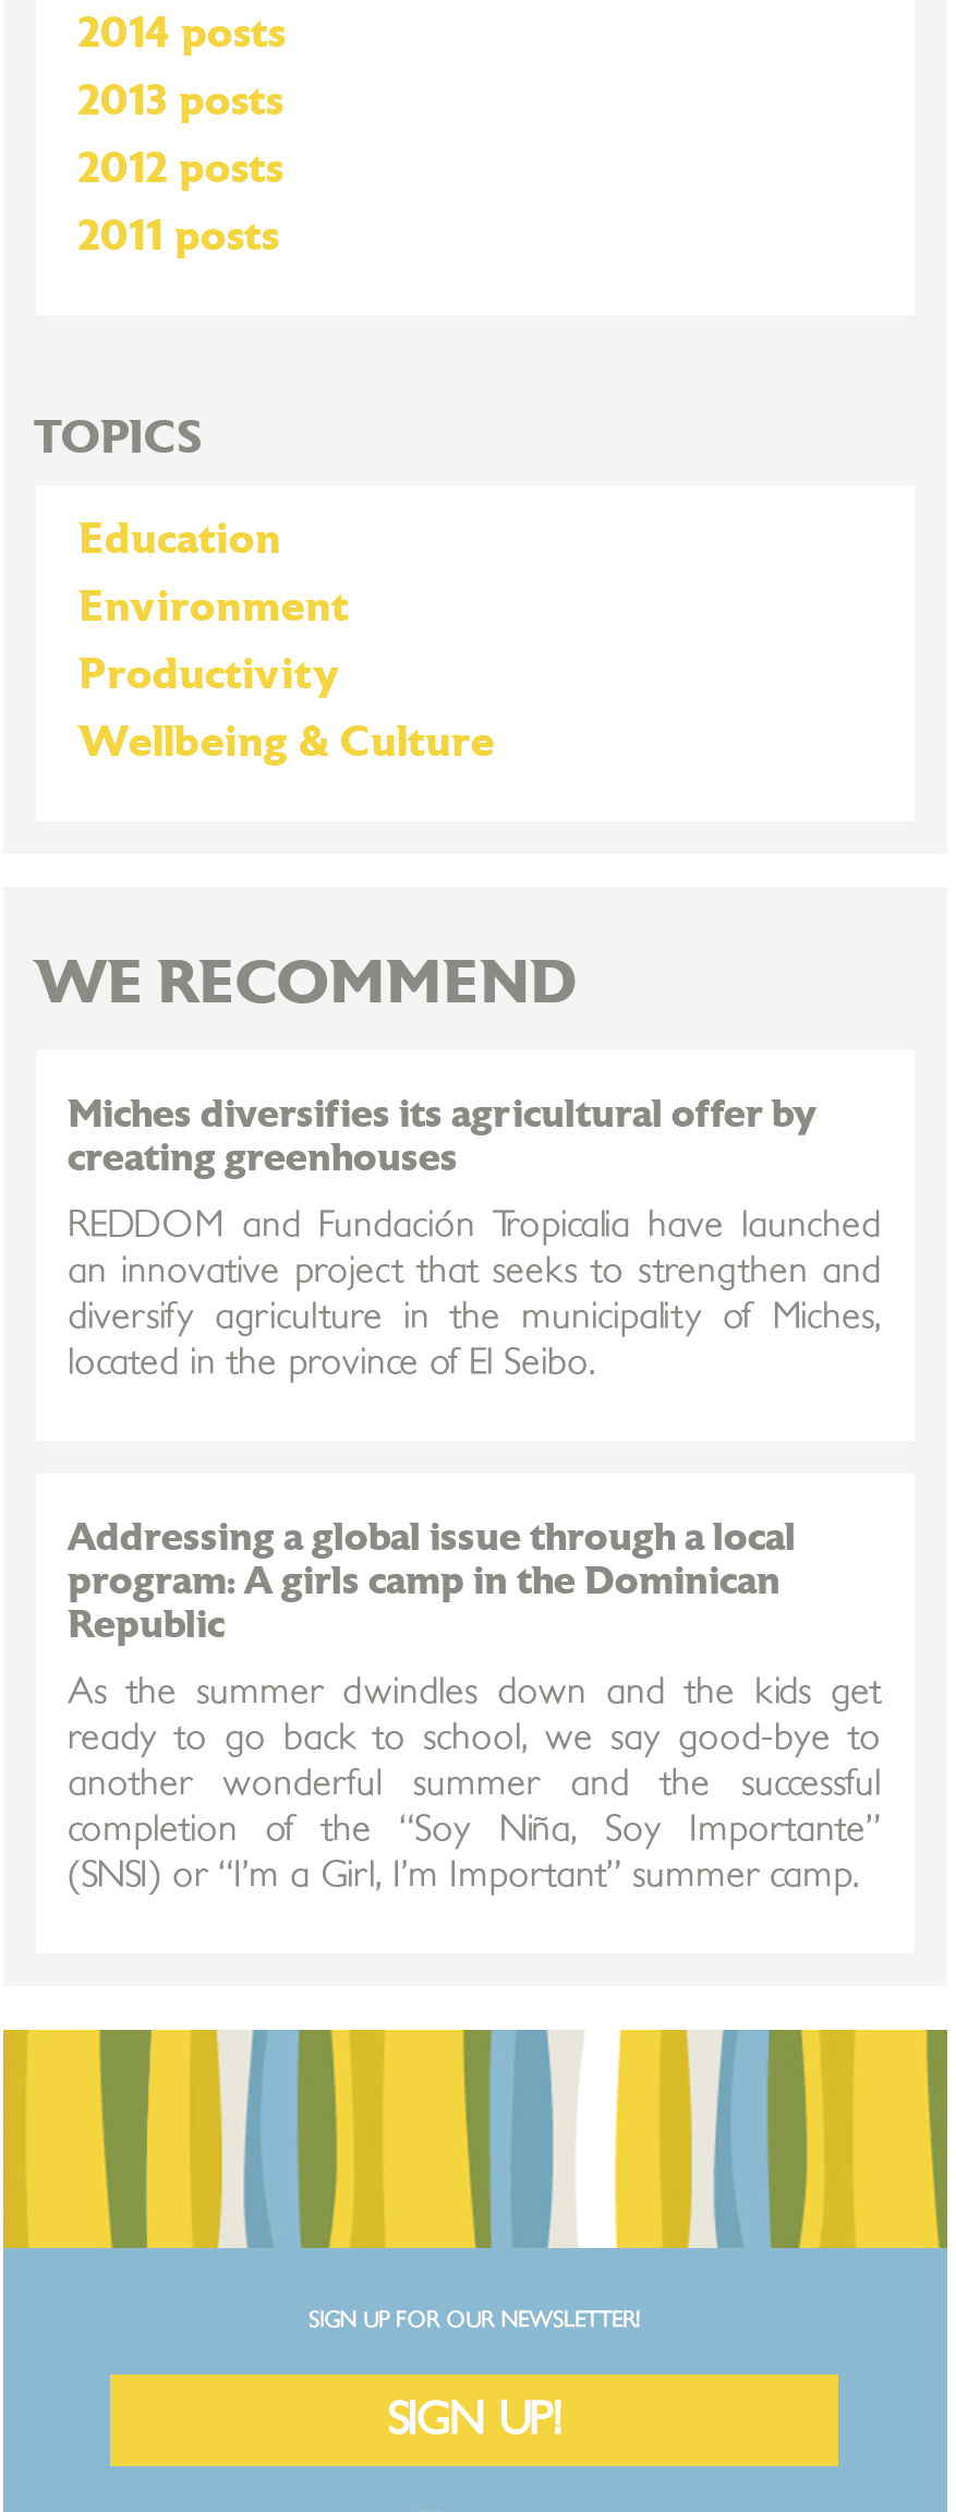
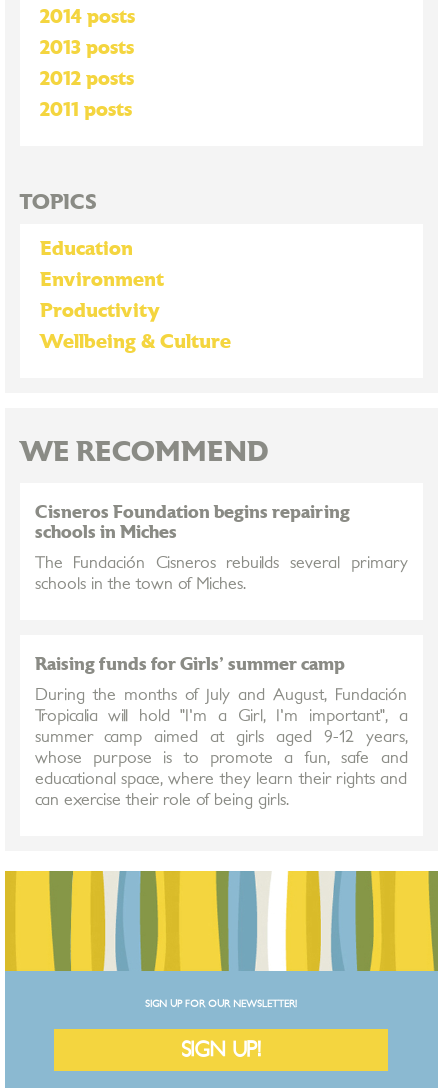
[68,1093,815,1178] Miches diversifies its agricultural offer by | creating greenhouses -> [34,502,349,541] Cisneros Foundation begins repairing | schools in Miches
[68,1206,881,1379] REDDOM and Fundación Tropicalia have launched | an innovative project that seeks to strengthen and | diversify agriculture in the municipality of Miches, | located in the province of El Seibo. -> [34,554,407,591] The Fundación Cisneros rebuilds several primary | schools in the town of Miches.
[68,1516,796,1645] Addressing a global issue through a local | program: A girls camp in the Dominican | Republic -> [34,654,344,673] Raising funds for Girls' summer camp
[68,1673,881,1891] As the summer dwindles down and the kids get | ready to go back to school, we say good-bye to | another wonderful summer and the successful | completion of the “Soy Niña, Soy Importante” | (SNSI) or “I’m a Girl, I’m Important” summer camp. -> [34,686,407,807] During the months of July and August, Fundación | Tropicalia will hold "I'm a Girl, I'm important", a | summer camp aimed at girls aged 9-12 years, | whose purpose is to promote a fun, safe and | educational space, where they learn their rights and | can exercise their role of being girls.

